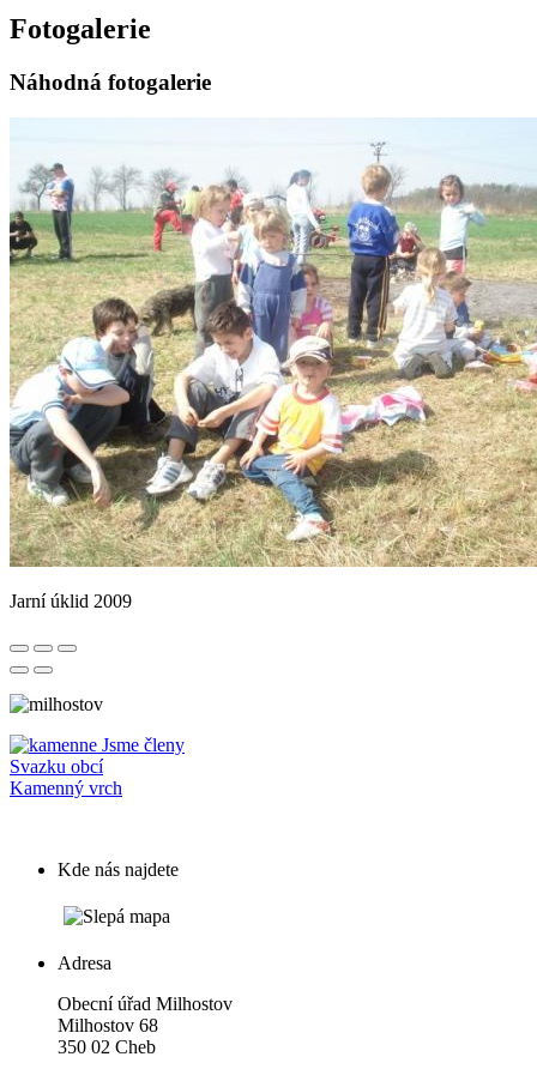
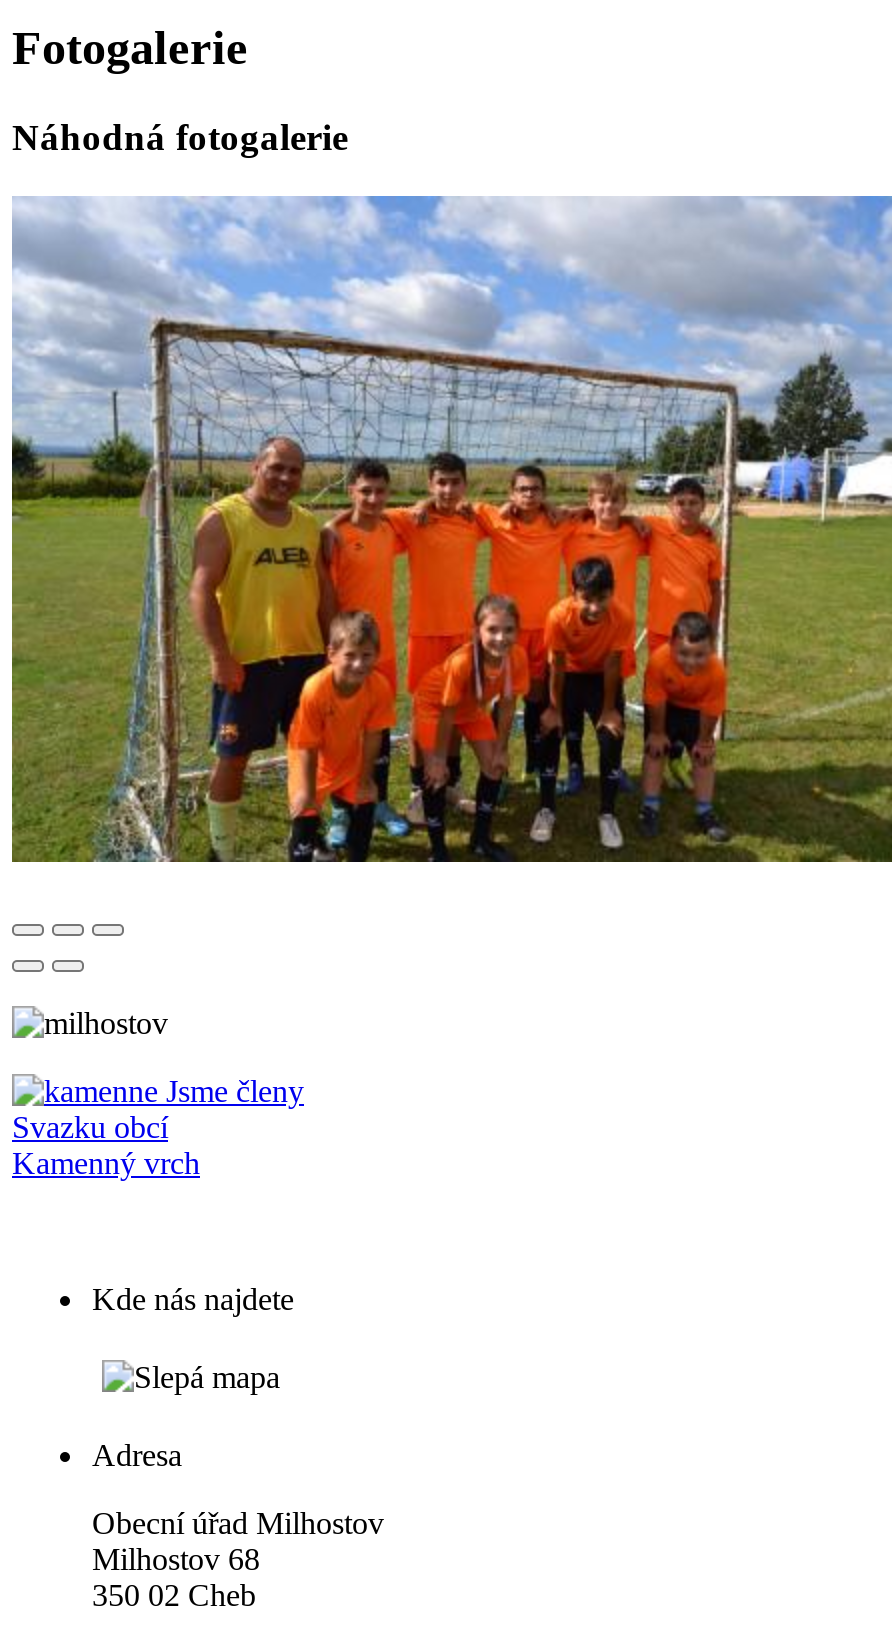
[8,119,533,582] [image] -> [10,194,886,864] [image]
[10,591,132,612] Jarní úklid 2009 -> none

